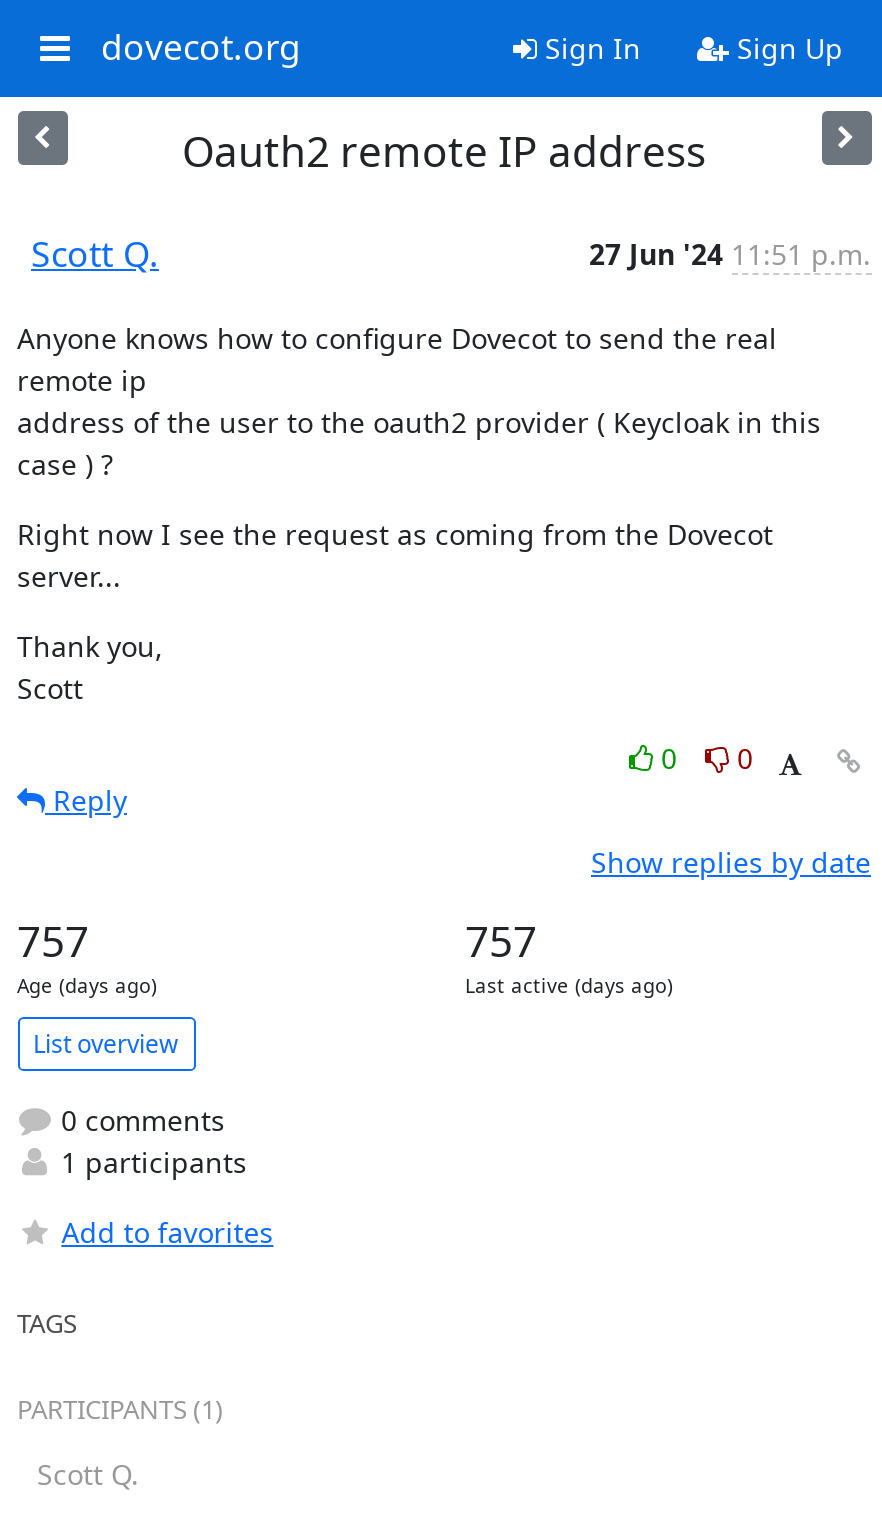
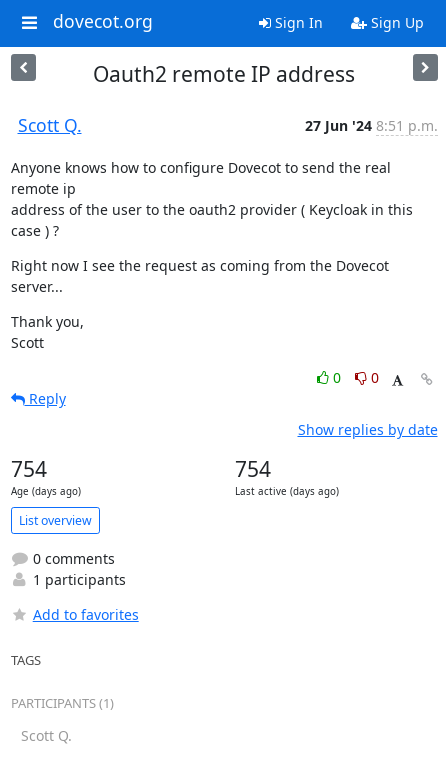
[589,235,871,273] 27 Jun '24 11:51 p.m. -> [304,116,437,135] 27 Jun '24 8:51 p.m.
[17,913,89,969] 757 -> [10,455,46,483] 754
[465,913,537,969] 757 -> [234,455,270,483] 754

